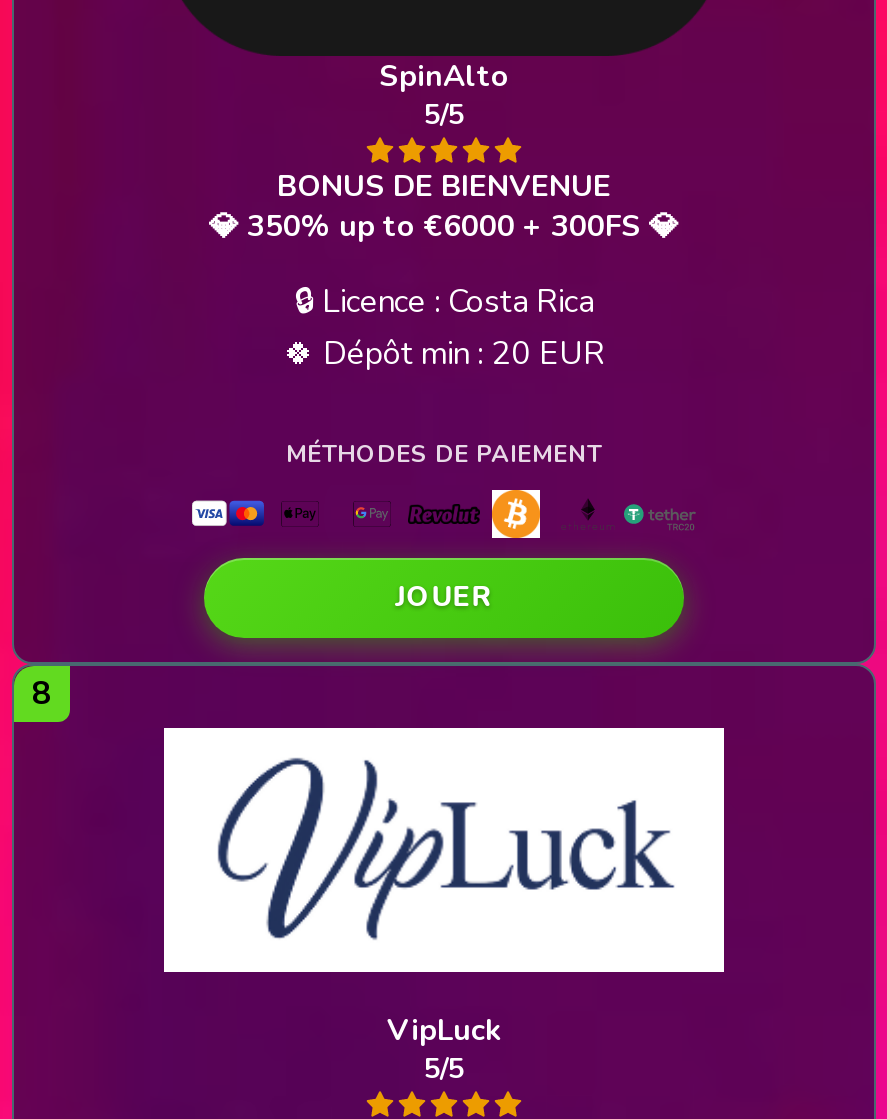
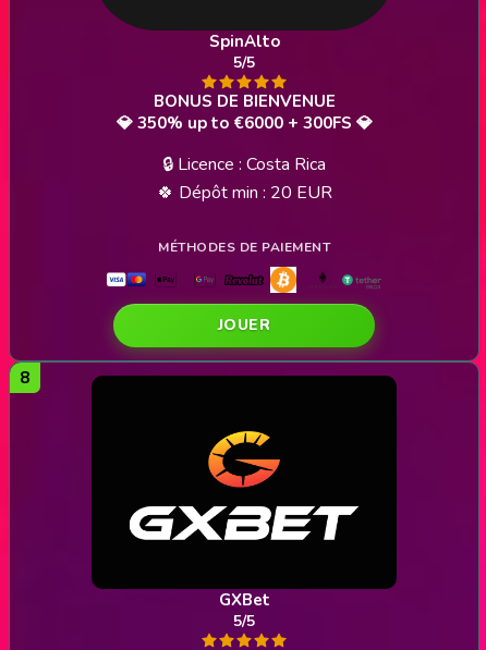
[162,692,726,1050] [image] | VipLuck -> [90,376,398,611] [image] | GXBet

